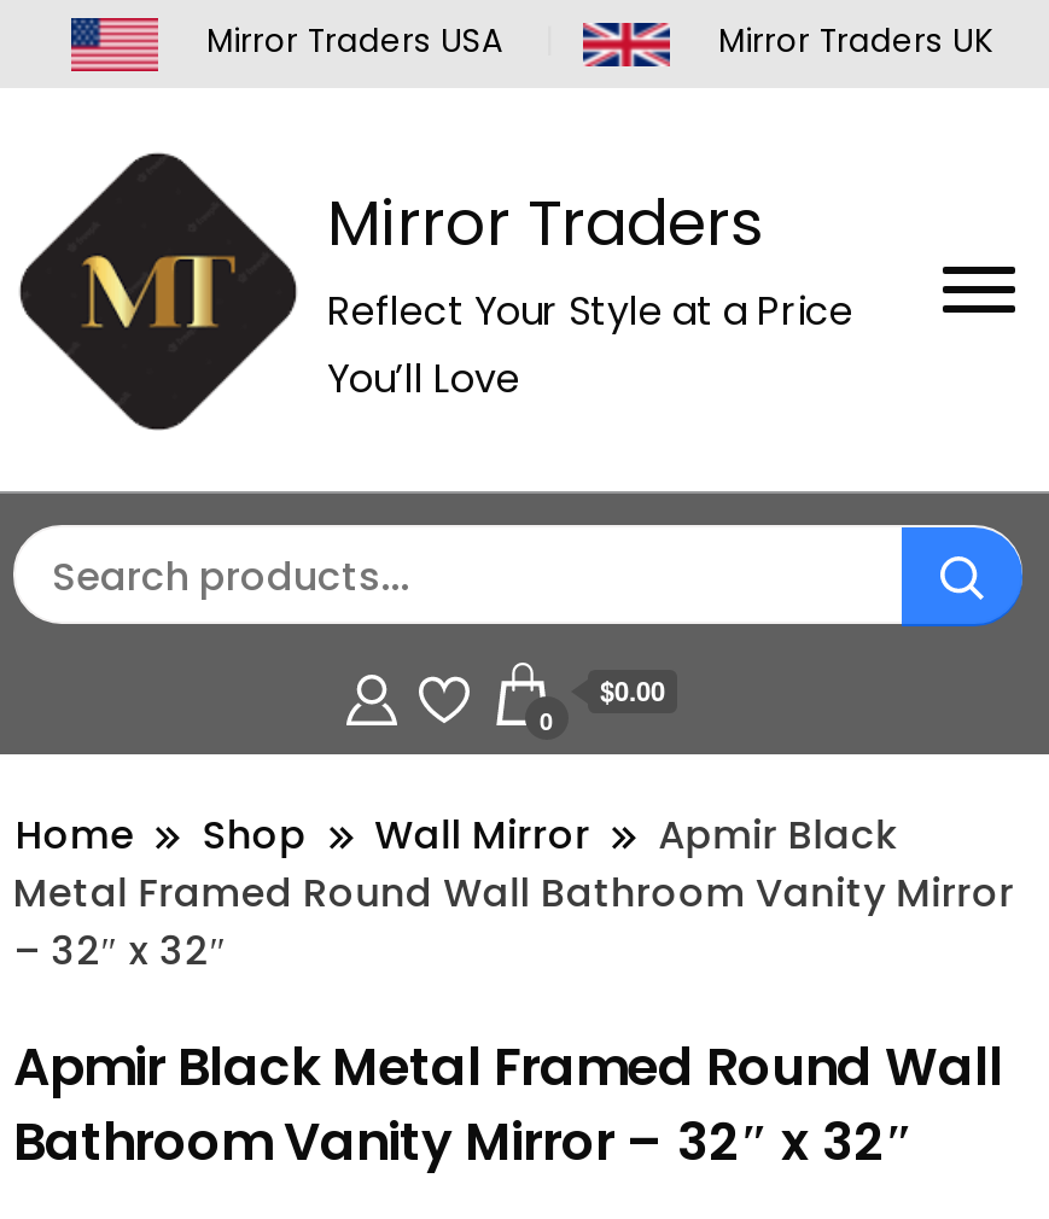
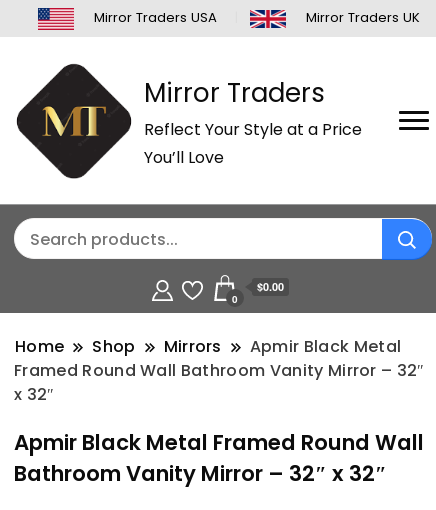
[13,808,1014,979] Wall Mirror | Apmir Black | Metal Framed Round Wall Bathroom Vanity Mirror | – 32″ x 32″ -> [14,335,425,406] Mirrors | Apmir Black Metal | Framed Round Wall Bathroom Vanity Mirror – 32″ | x 32″

